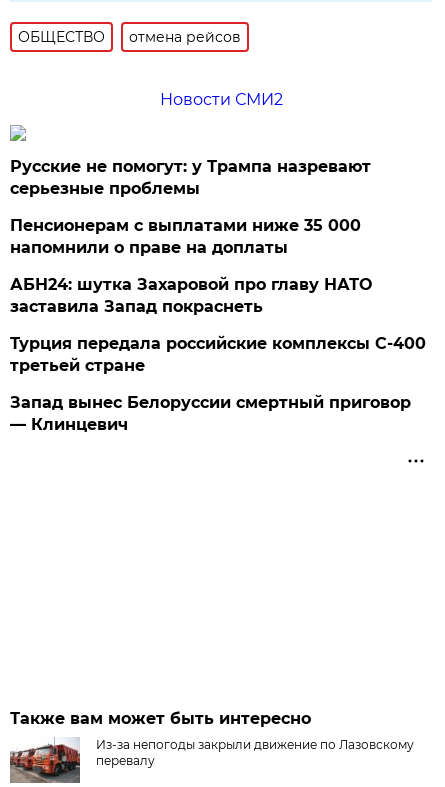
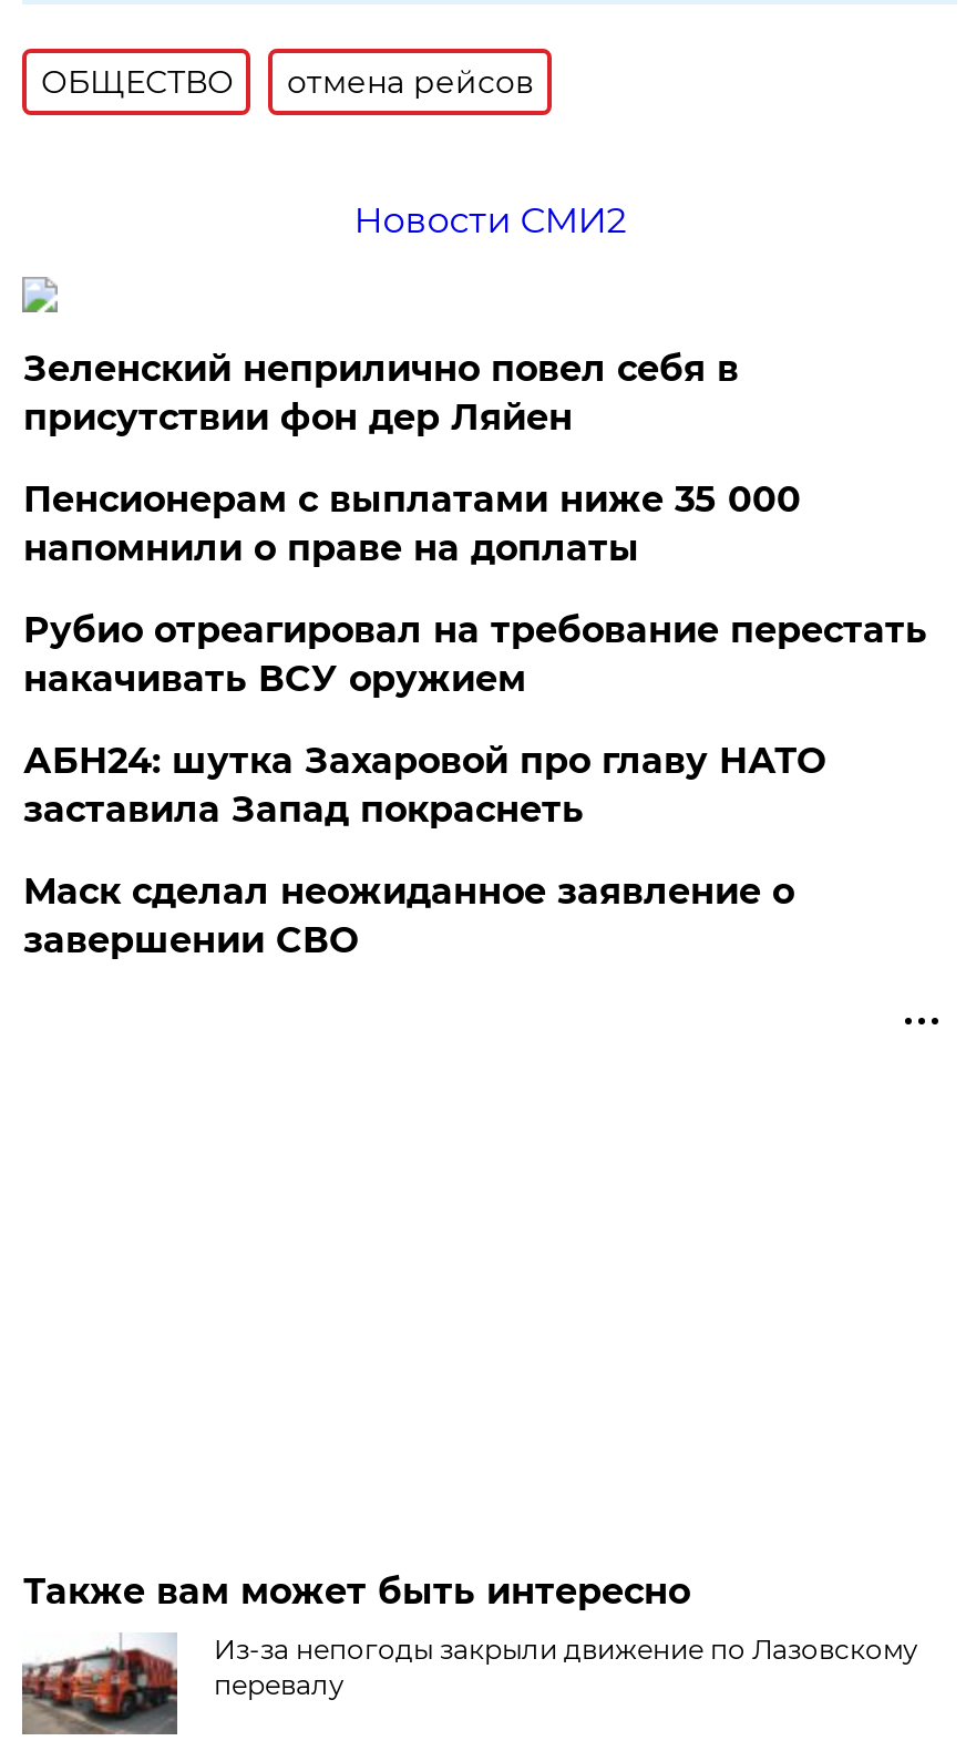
[10,157,371,198] Русские не помогут: у Трампа назревают | серьезные проблемы -> [23,348,739,439] Зеленский неприлично повел cебя в | присутствии фон дер Ляйен
none -> [23,609,927,700] Рубио отреагировал на требование перестать | накачивать ВСУ оружием
moved [10,275,372,316] -> [23,740,825,831]: АБН24: шутка Захаровой про главу НАТО | заставила Запад покраснеть
[10,334,426,434] Турция передала российские комплексы С-400 | третьей стране | Запад вынес Белоруссии смертный приговор | — Клинцевич -> [23,870,794,961] Маск сделал неожиданное заявление о | завершении СВО

